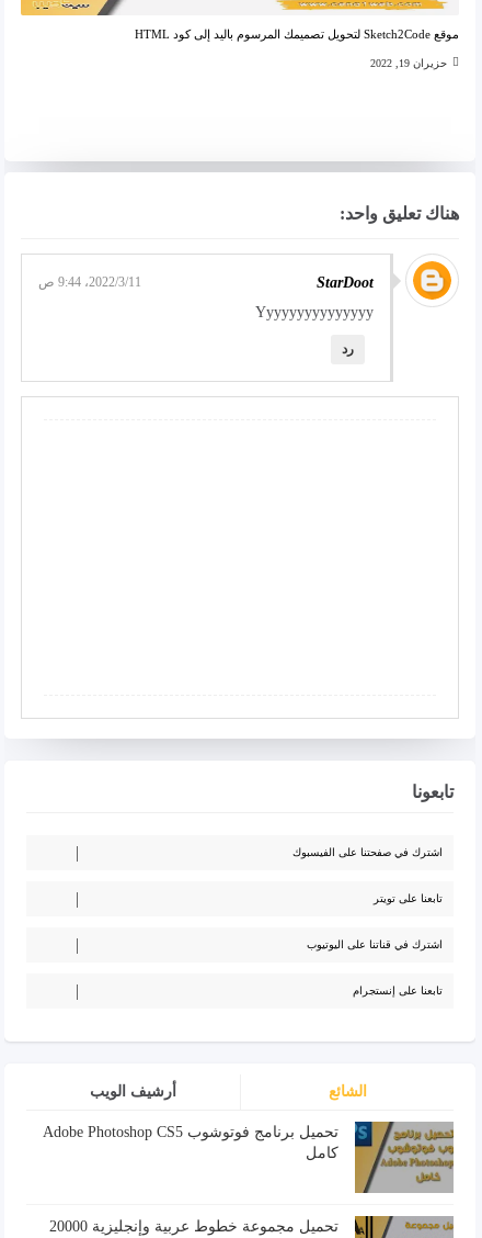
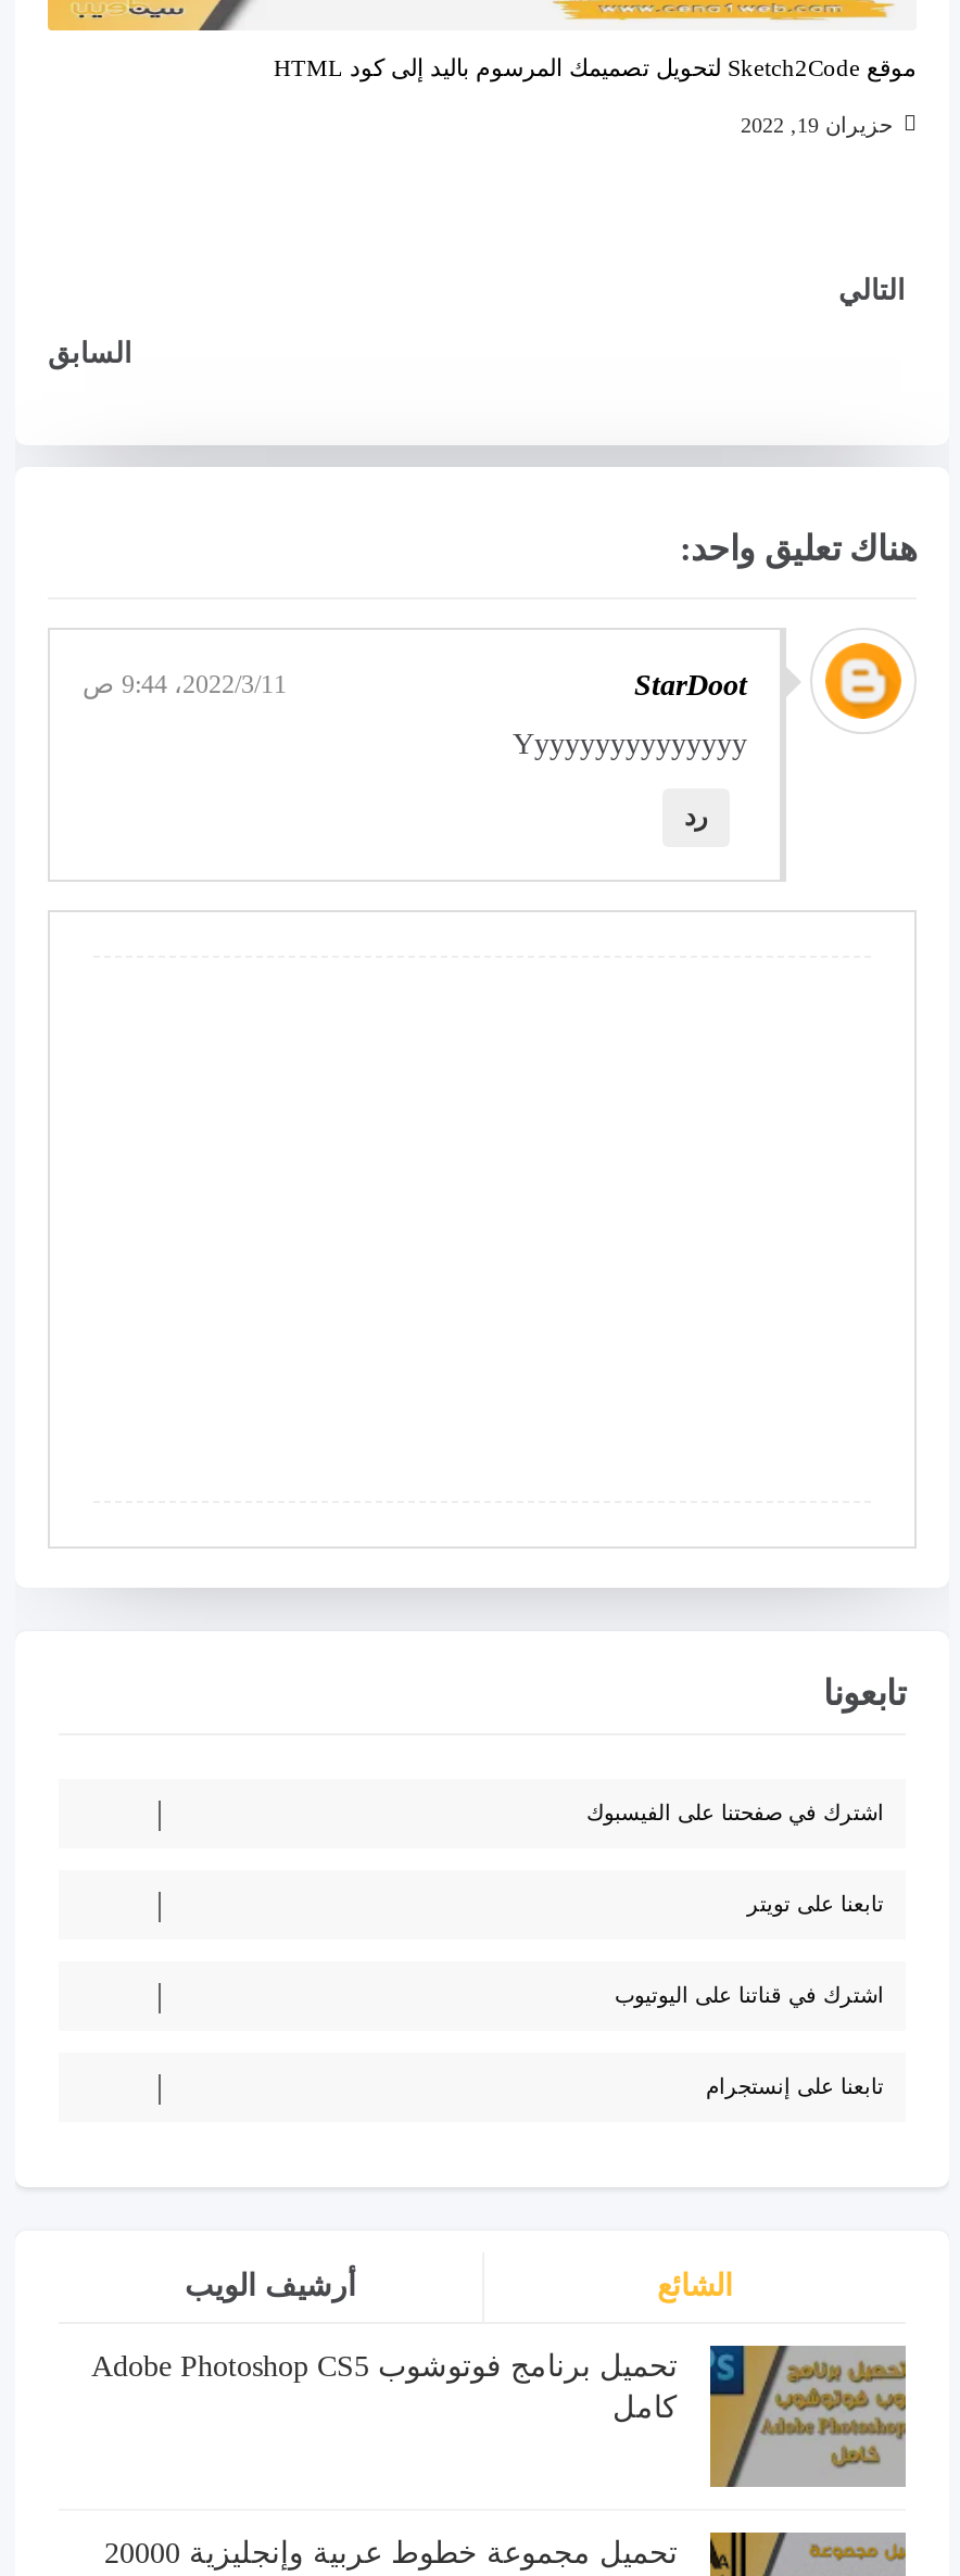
none -> [48,275,906,370] التالي | السابق

